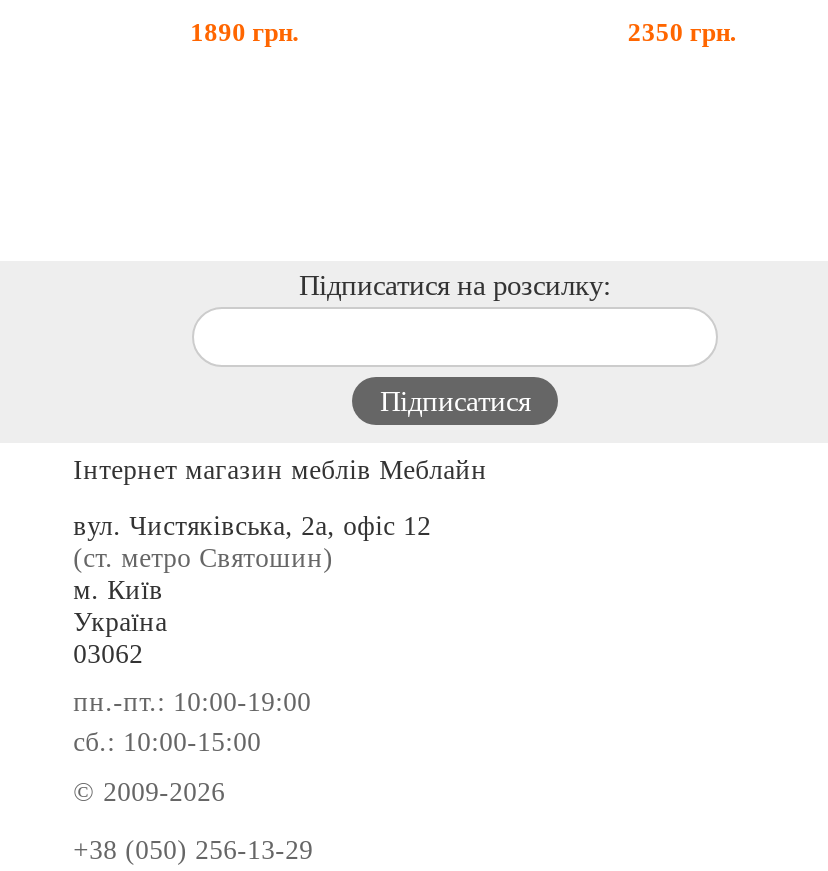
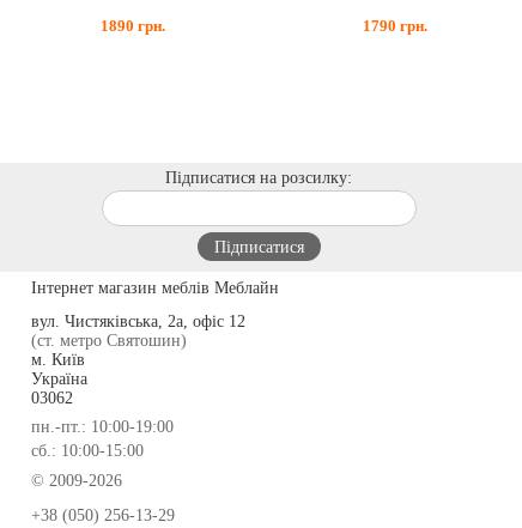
[628,19,736,47] 2350 грн. -> [363,18,427,35] 1790 грн.

